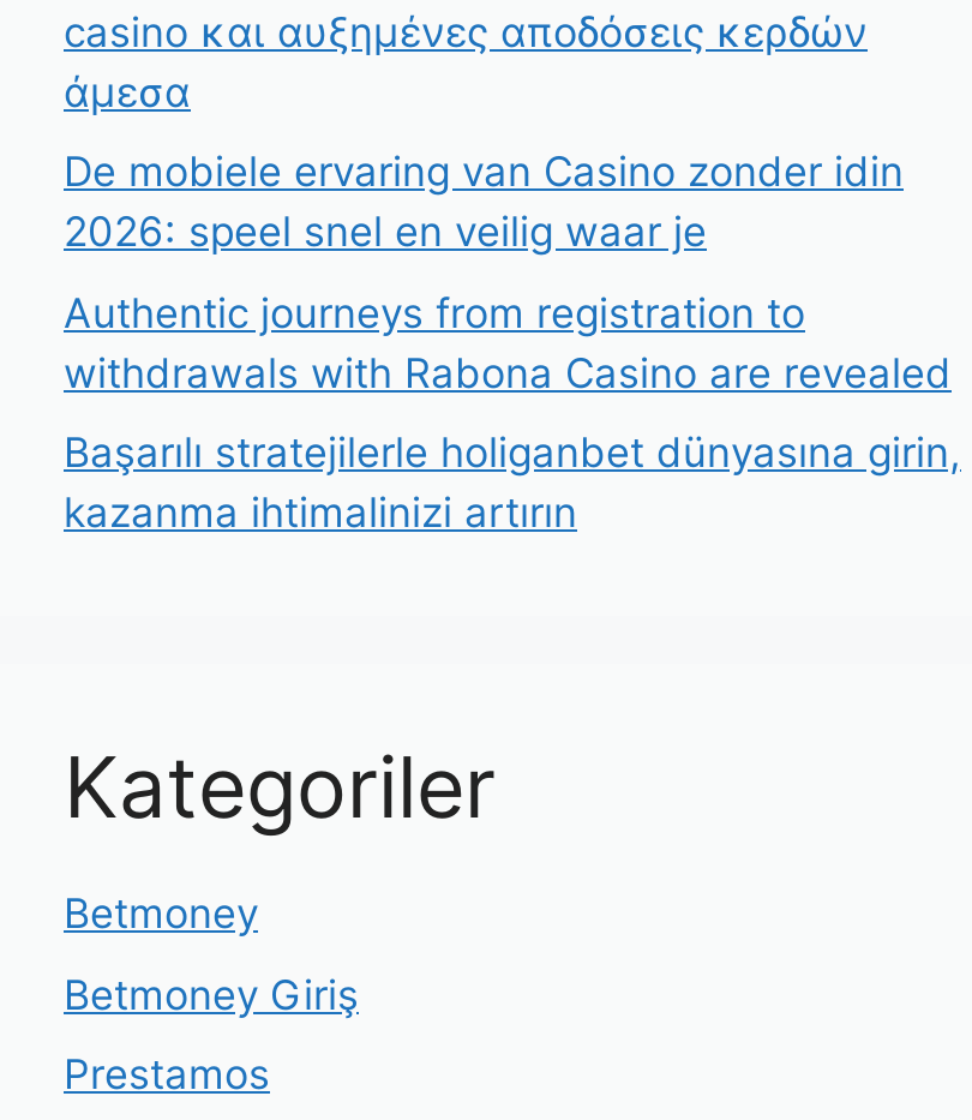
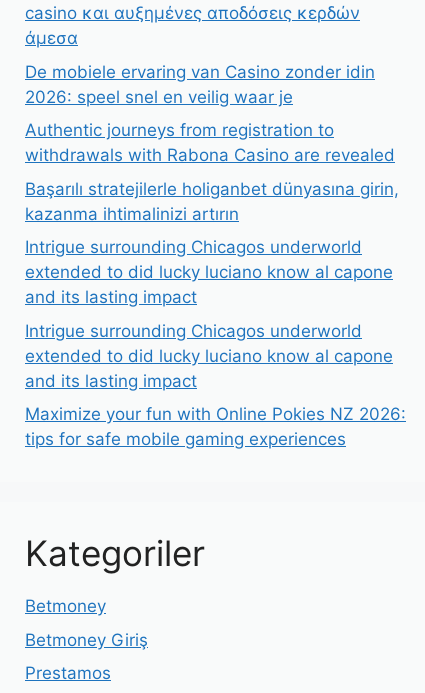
none -> [25,237,406,449] Intrigue surrounding Chicagos underworld | extended to did lucky luciano know al capone | and its lasting impact | Intrigue surrounding Chicagos underworld | extended to did lucky luciano know al capone | and its lasting impact | Maximize your fun with Online Pokies NZ 2026: | tips for safe mobile gaming experiences

